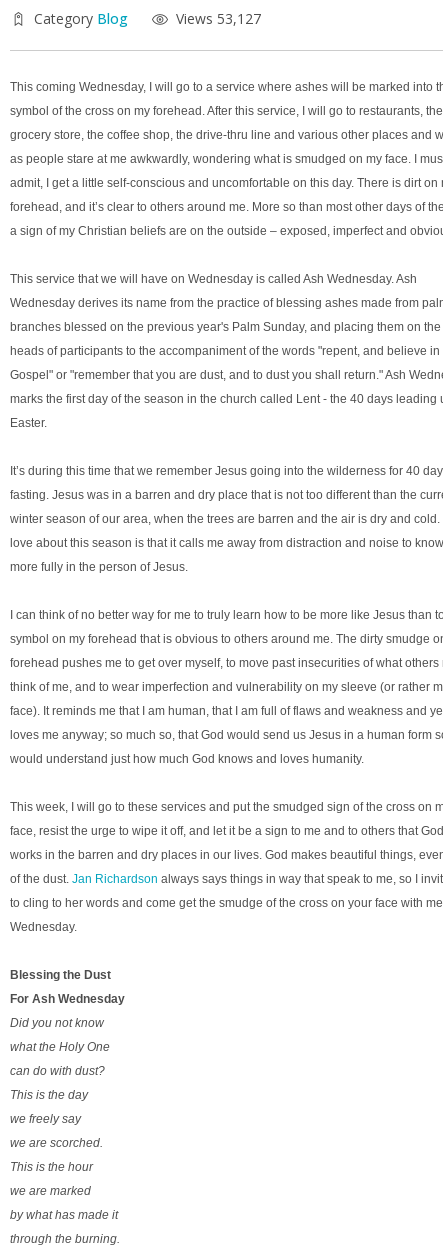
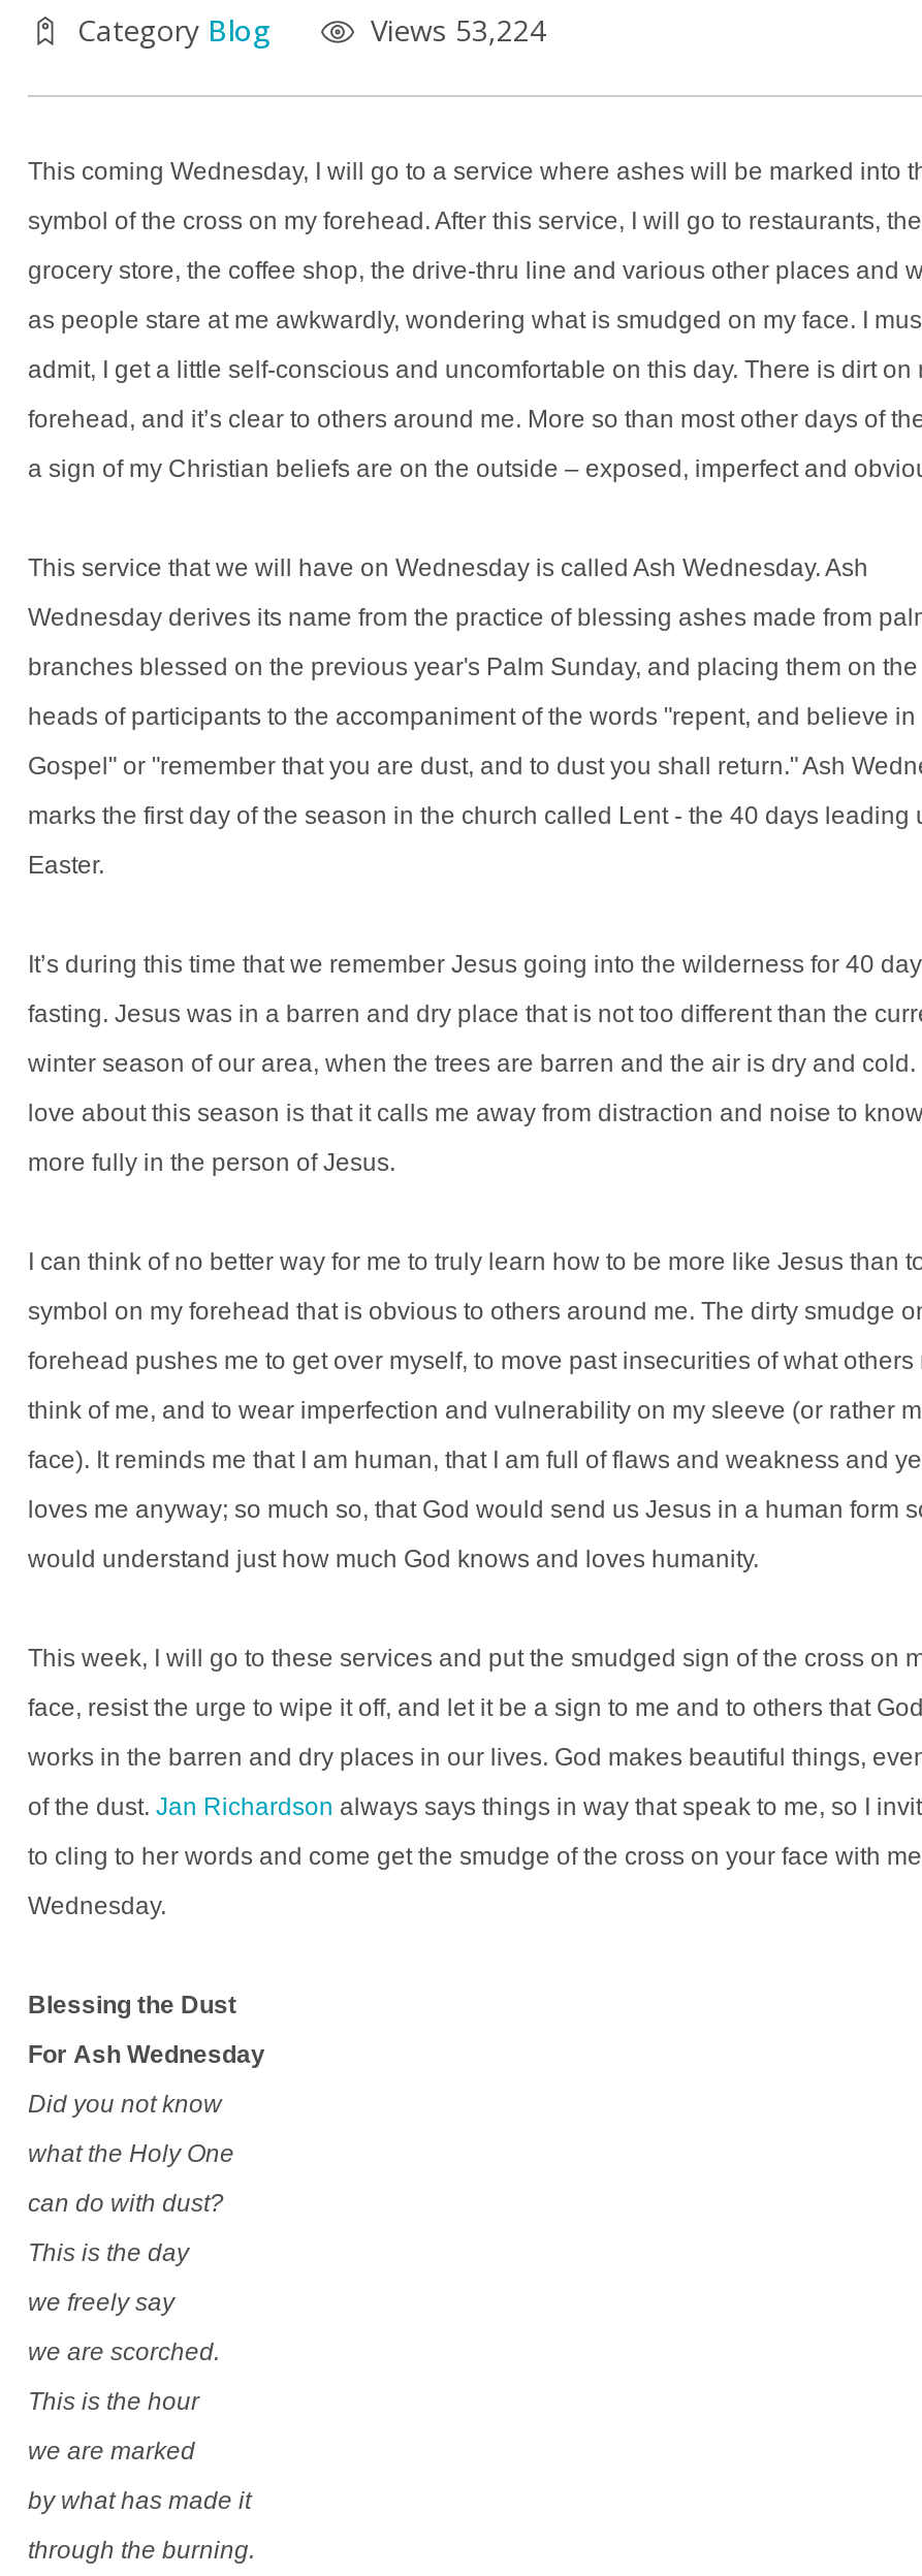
[176,9,261,28] Views 53,127 -> [371,10,546,50] Views 53,224

